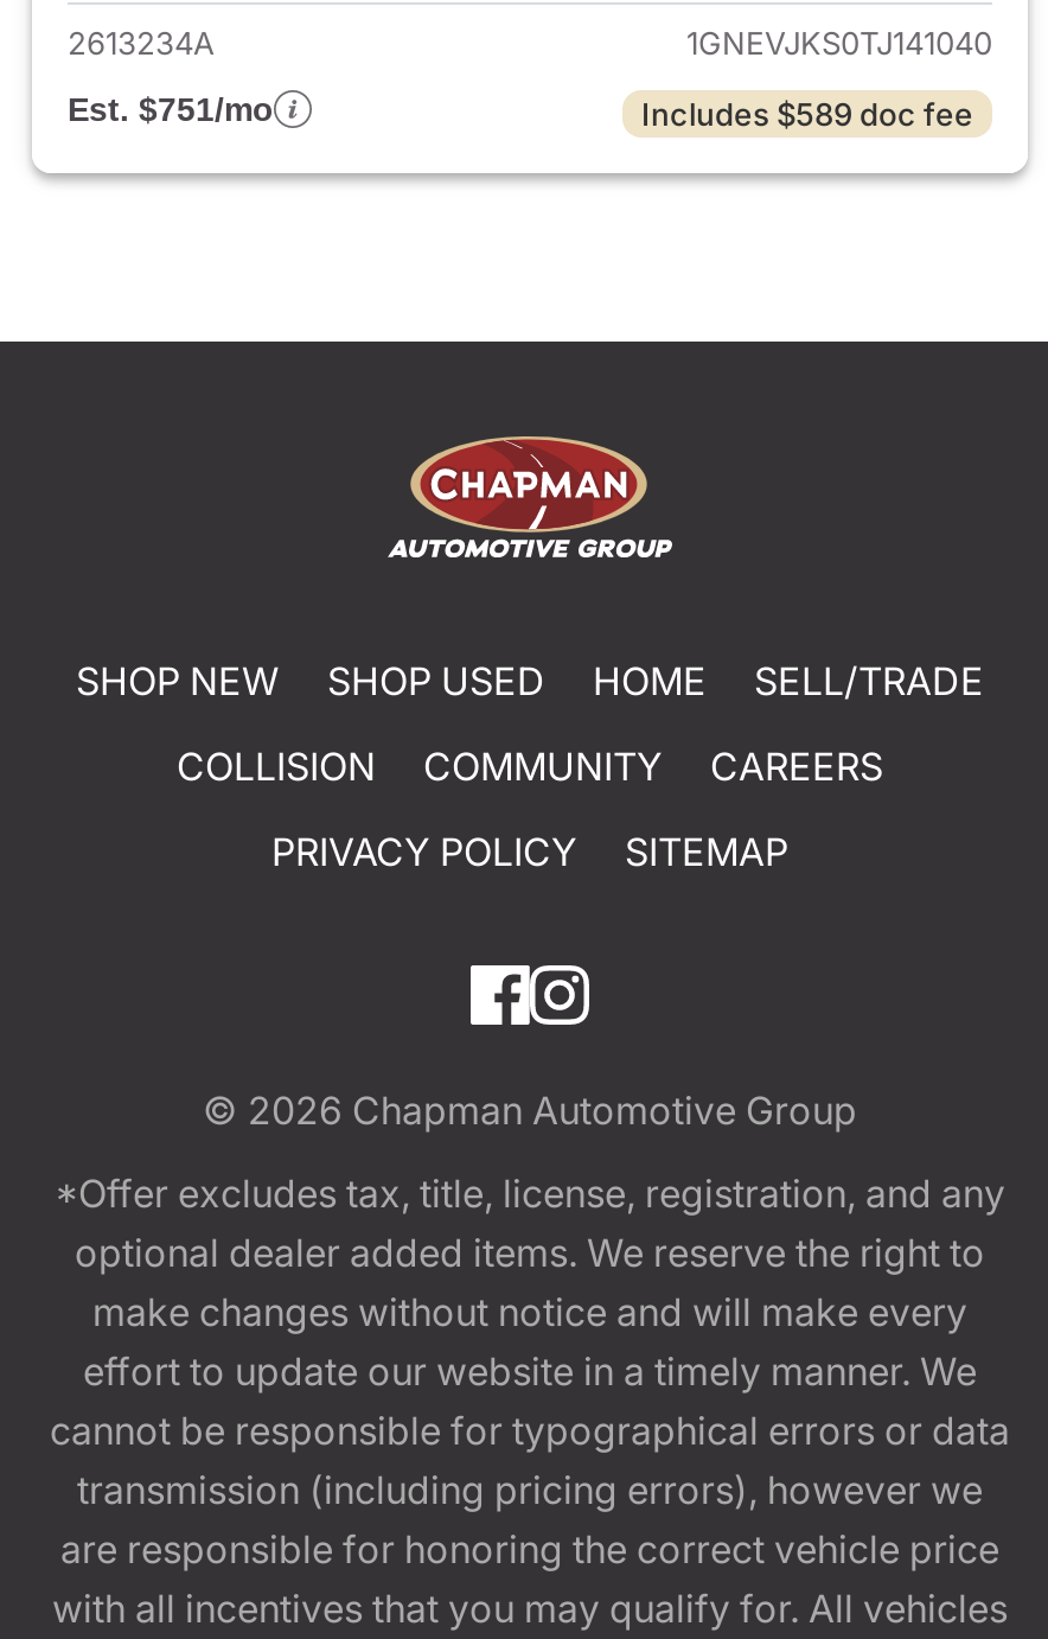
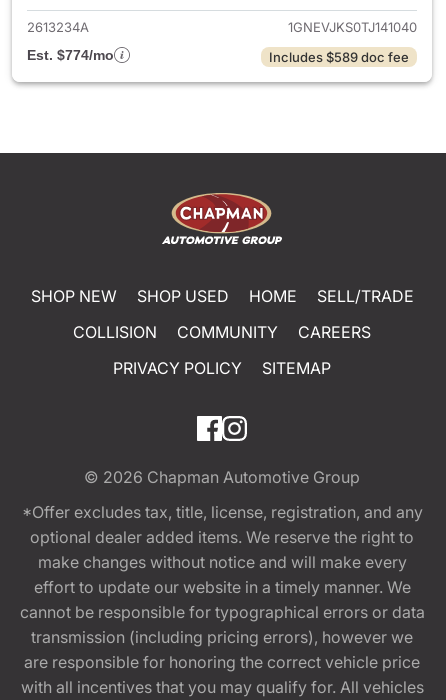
[68,90,274,128] Est. $751/mo -> [27,47,114,63] Est. $774/mo

